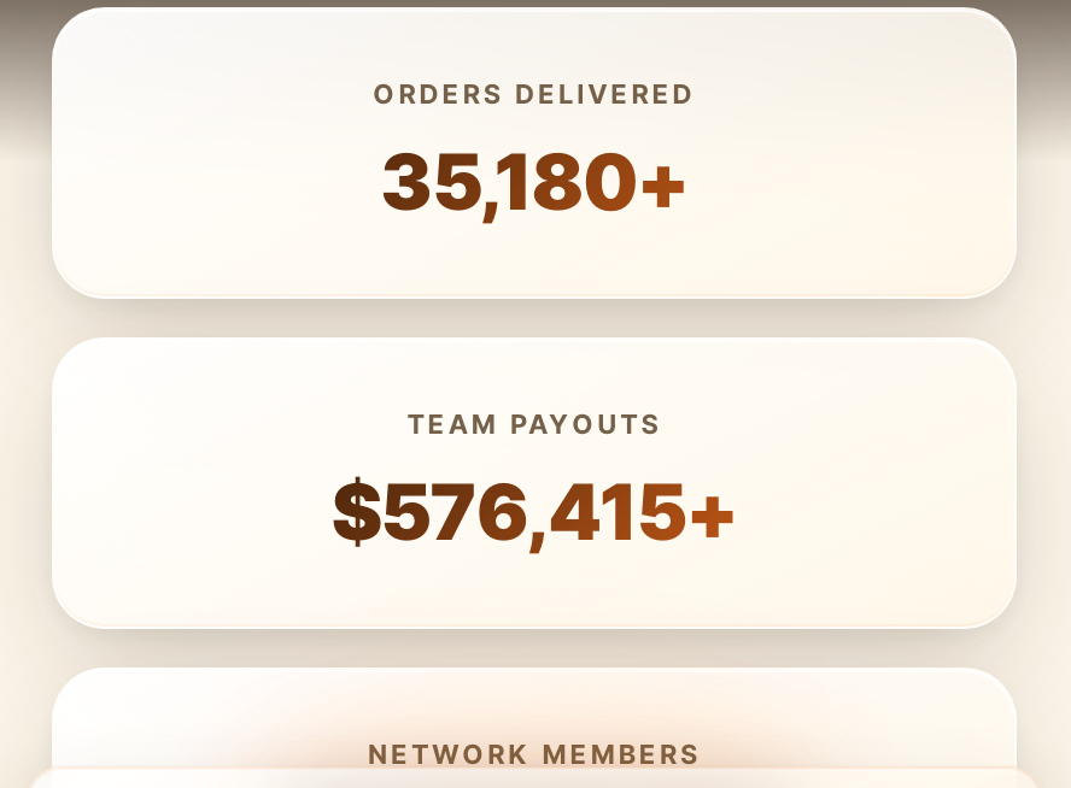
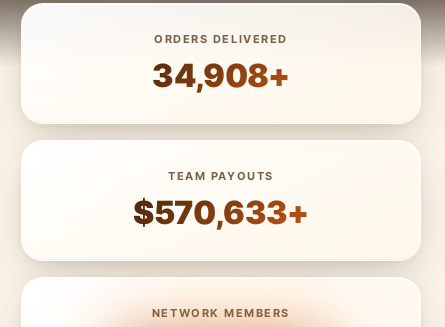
[380,134,688,228] 35,180+ -> [152,56,290,95] 34,908+
[331,465,737,559] $576,415+ -> [133,193,309,232] $570,633+

